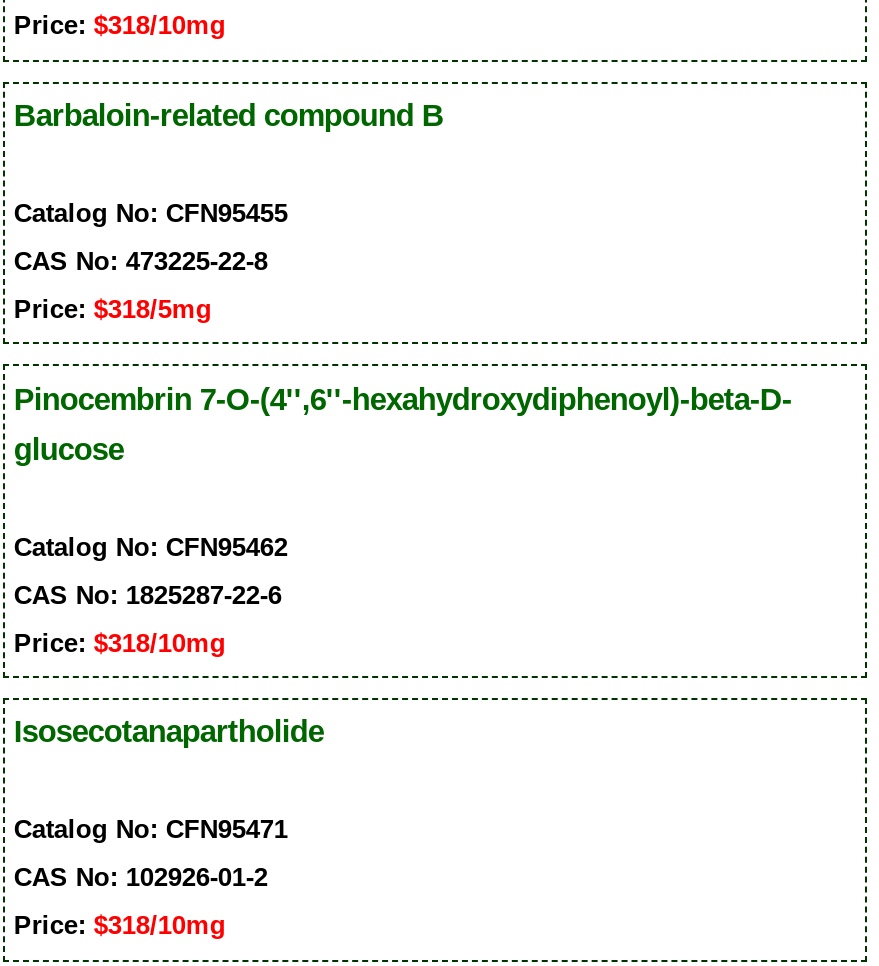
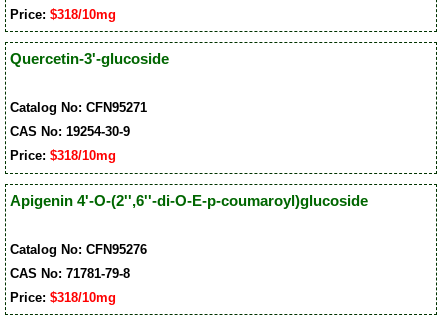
[14,98,792,610] Barbaloin-related compound B | Catalog No: CFN95455 | CAS No: 473225-22-8 | Price: $318/5mg | Pinocembrin 7-O-(4'',6''-hexahydroxydiphenoyl)-beta-D- | glucose | Catalog No: CFN95462 | CAS No: 1825287-22-6 -> [10,50,169,139] Quercetin-3'-glucoside | Catalog No: CFN95271 | CAS No: 19254-30-9
[14,715,324,749] Isosecotanapartholide -> [10,192,368,209] Apigenin 4'-O-(2'',6''-di-O-E-p-coumaroyl)glucoside
[14,815,288,845] Catalog No: CFN95471 -> [10,242,147,257] Catalog No: CFN95276
[14,863,268,893] CAS No: 102926-01-2 -> [10,266,130,281] CAS No: 71781-79-8

